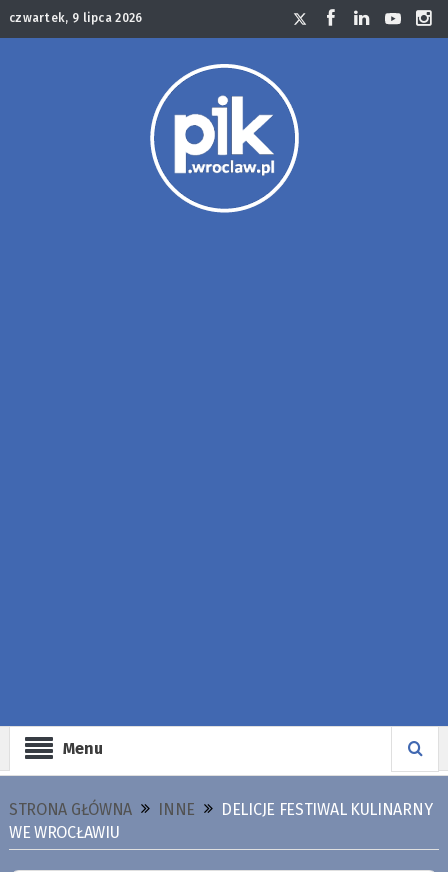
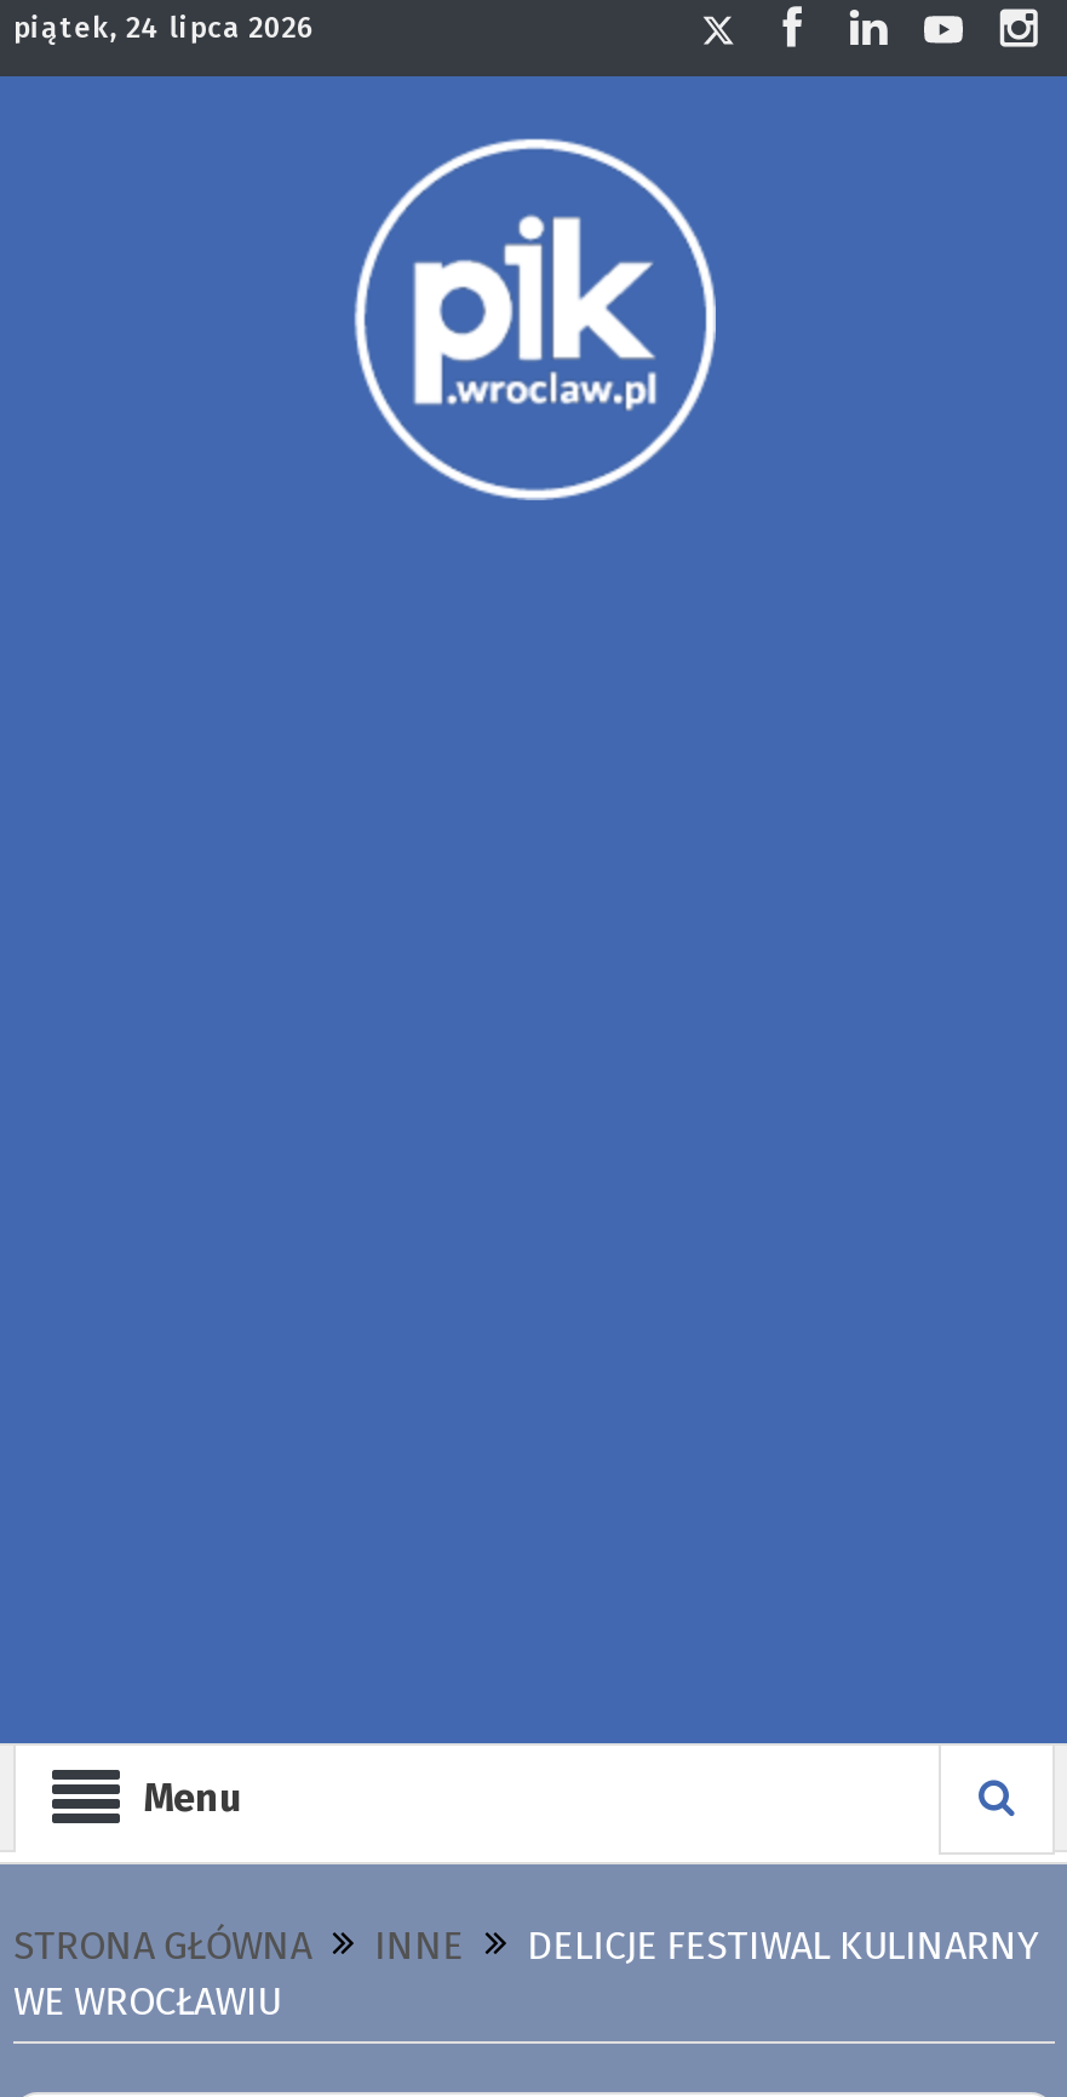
[9,11,143,25] czwartek, 9 lipca 2026 -> [13,11,314,45] piątek, 24 lipca 2026

